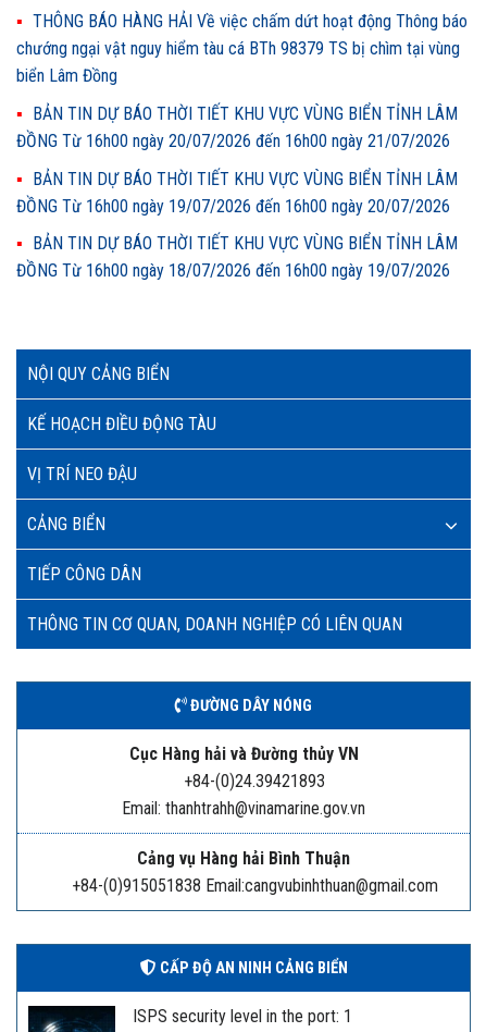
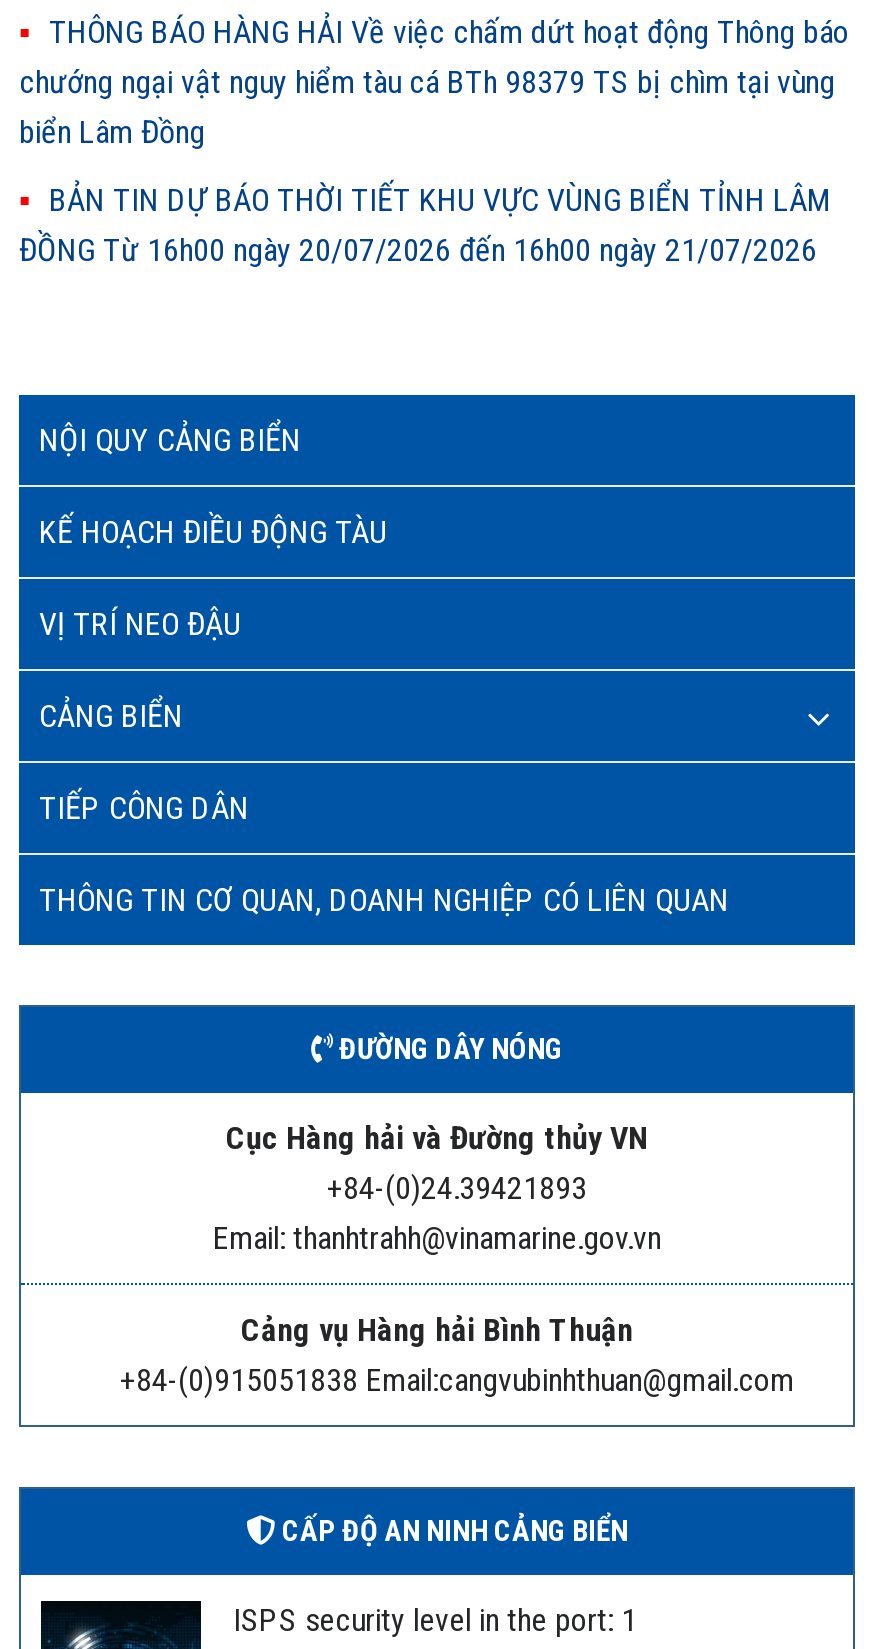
[16,168,458,281] BẢN TIN DỰ BÁO THỜI TIẾT KHU VỰC VÙNG BIỂN TỈNH LÂM | ĐỒNG Từ 16h00 ngày 19/07/2026 đến 16h00 ngày 20/07/2026 | BẢN TIN DỰ BÁO THỜI TIẾT KHU VỰC VÙNG BIỂN TỈNH LÂM | ĐỒNG Từ 16h00 ngày 18/07/2026 đến 16h00 ngày 19/07/2026 -> none

